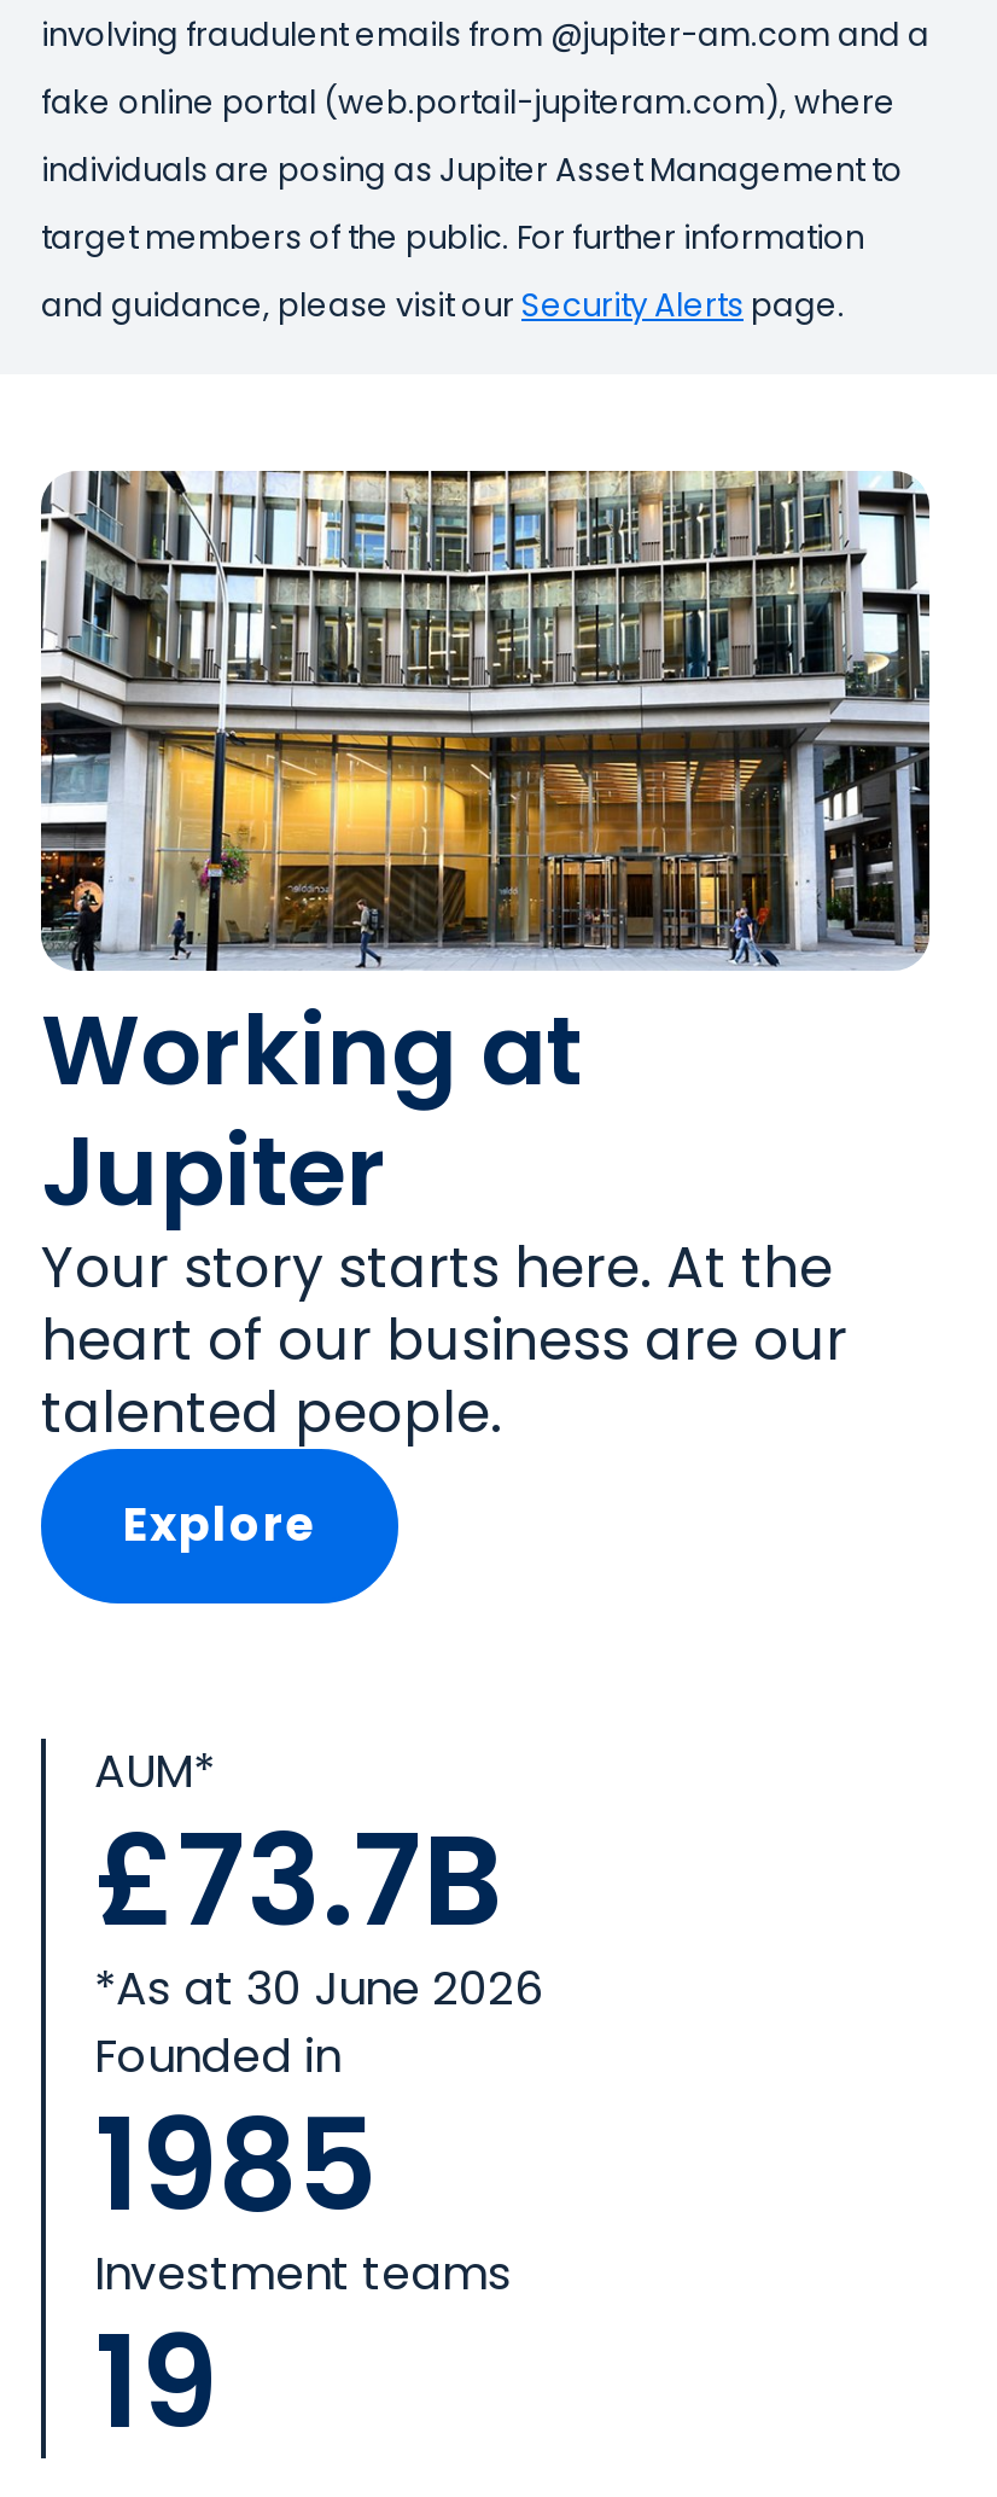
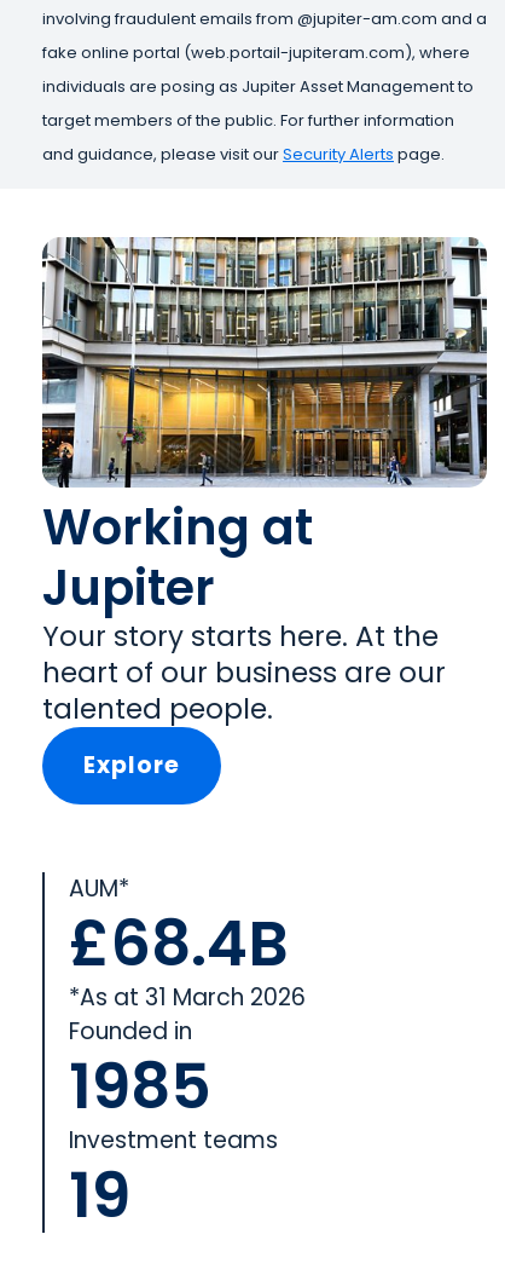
[94,1792,543,2021] £73.7B | *As at 30 June 2026 -> [69,899,306,1014] £68.4B | *As at 31 March 2026

